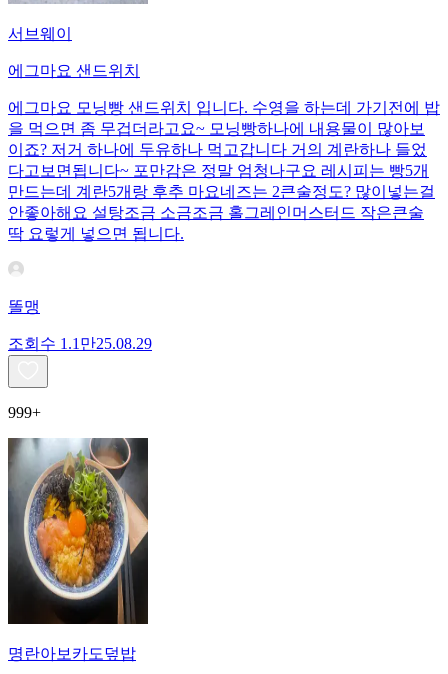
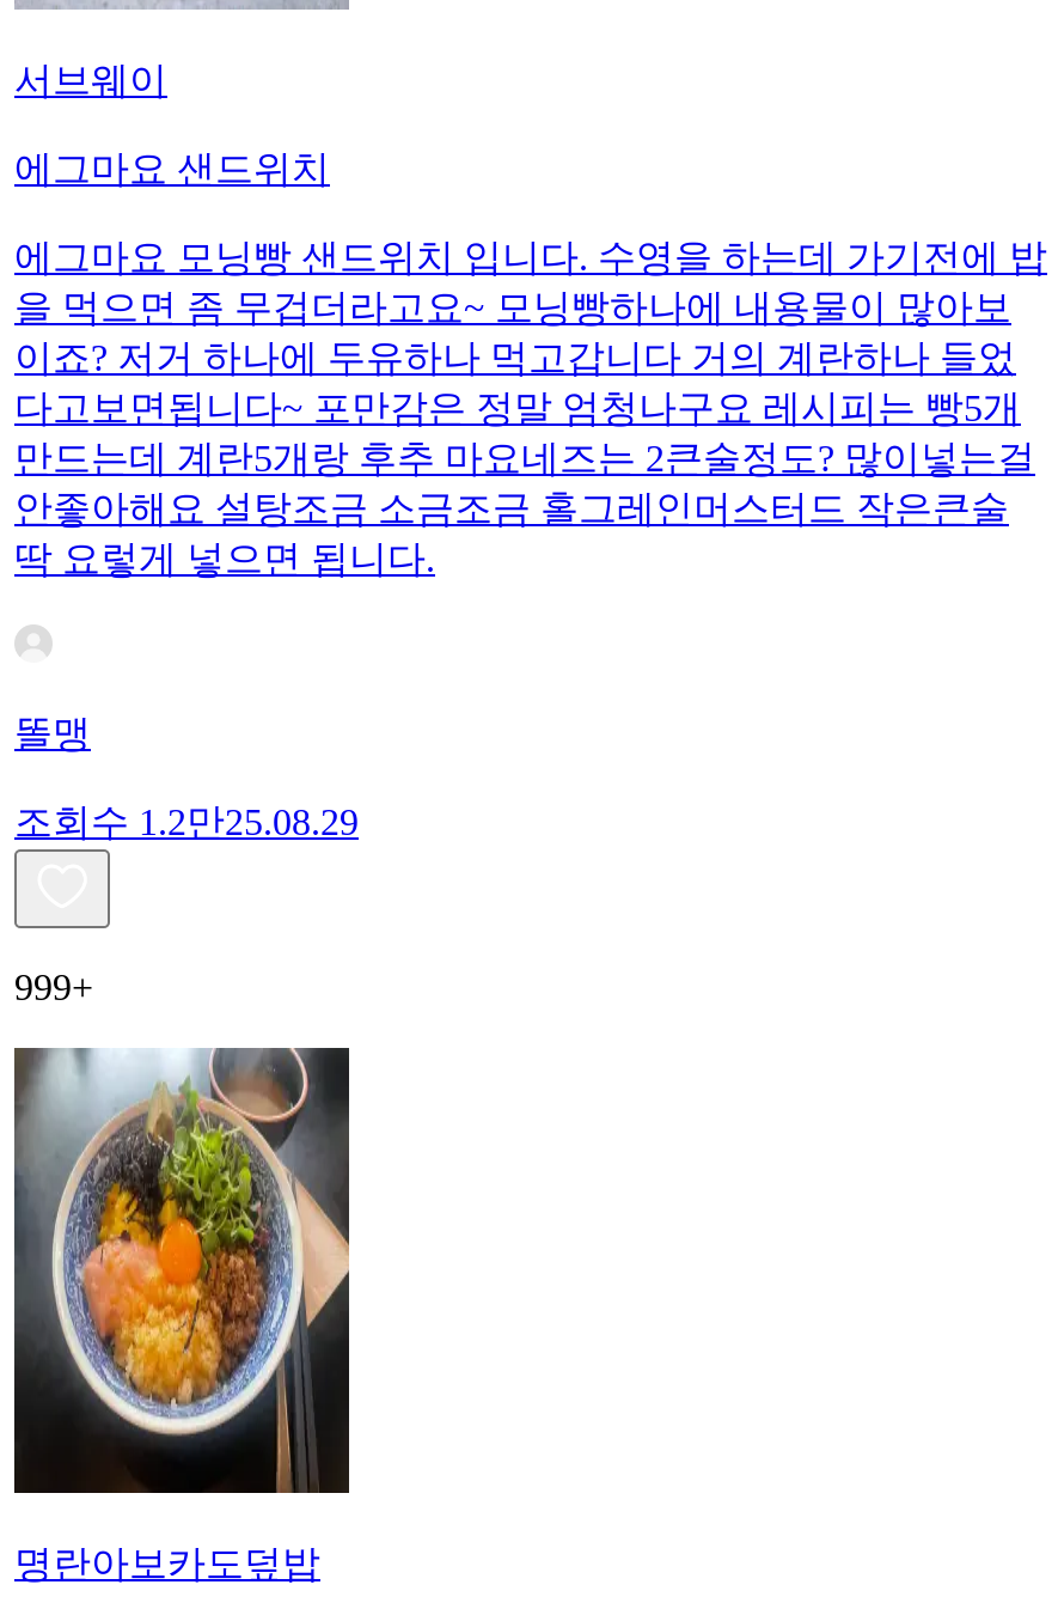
[8,335,152,352] 조회수 1.1만 25.08.29 -> [14,801,359,841] 조회수 1.2만 25.08.29

